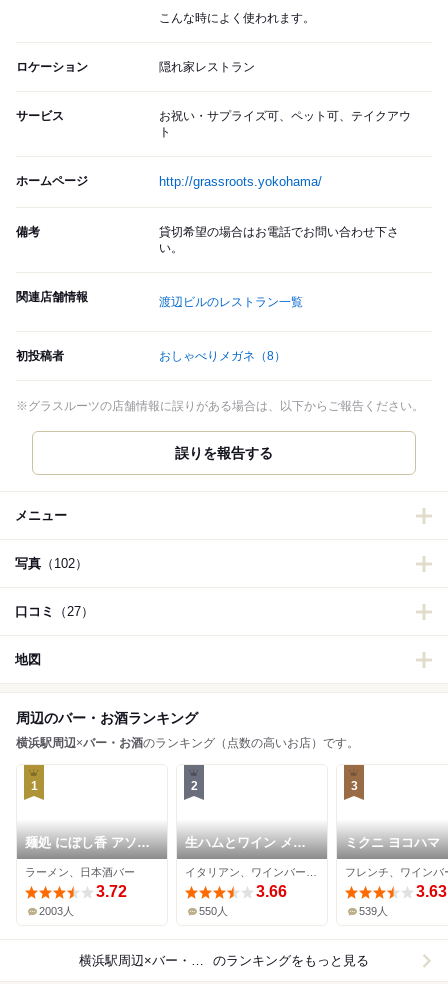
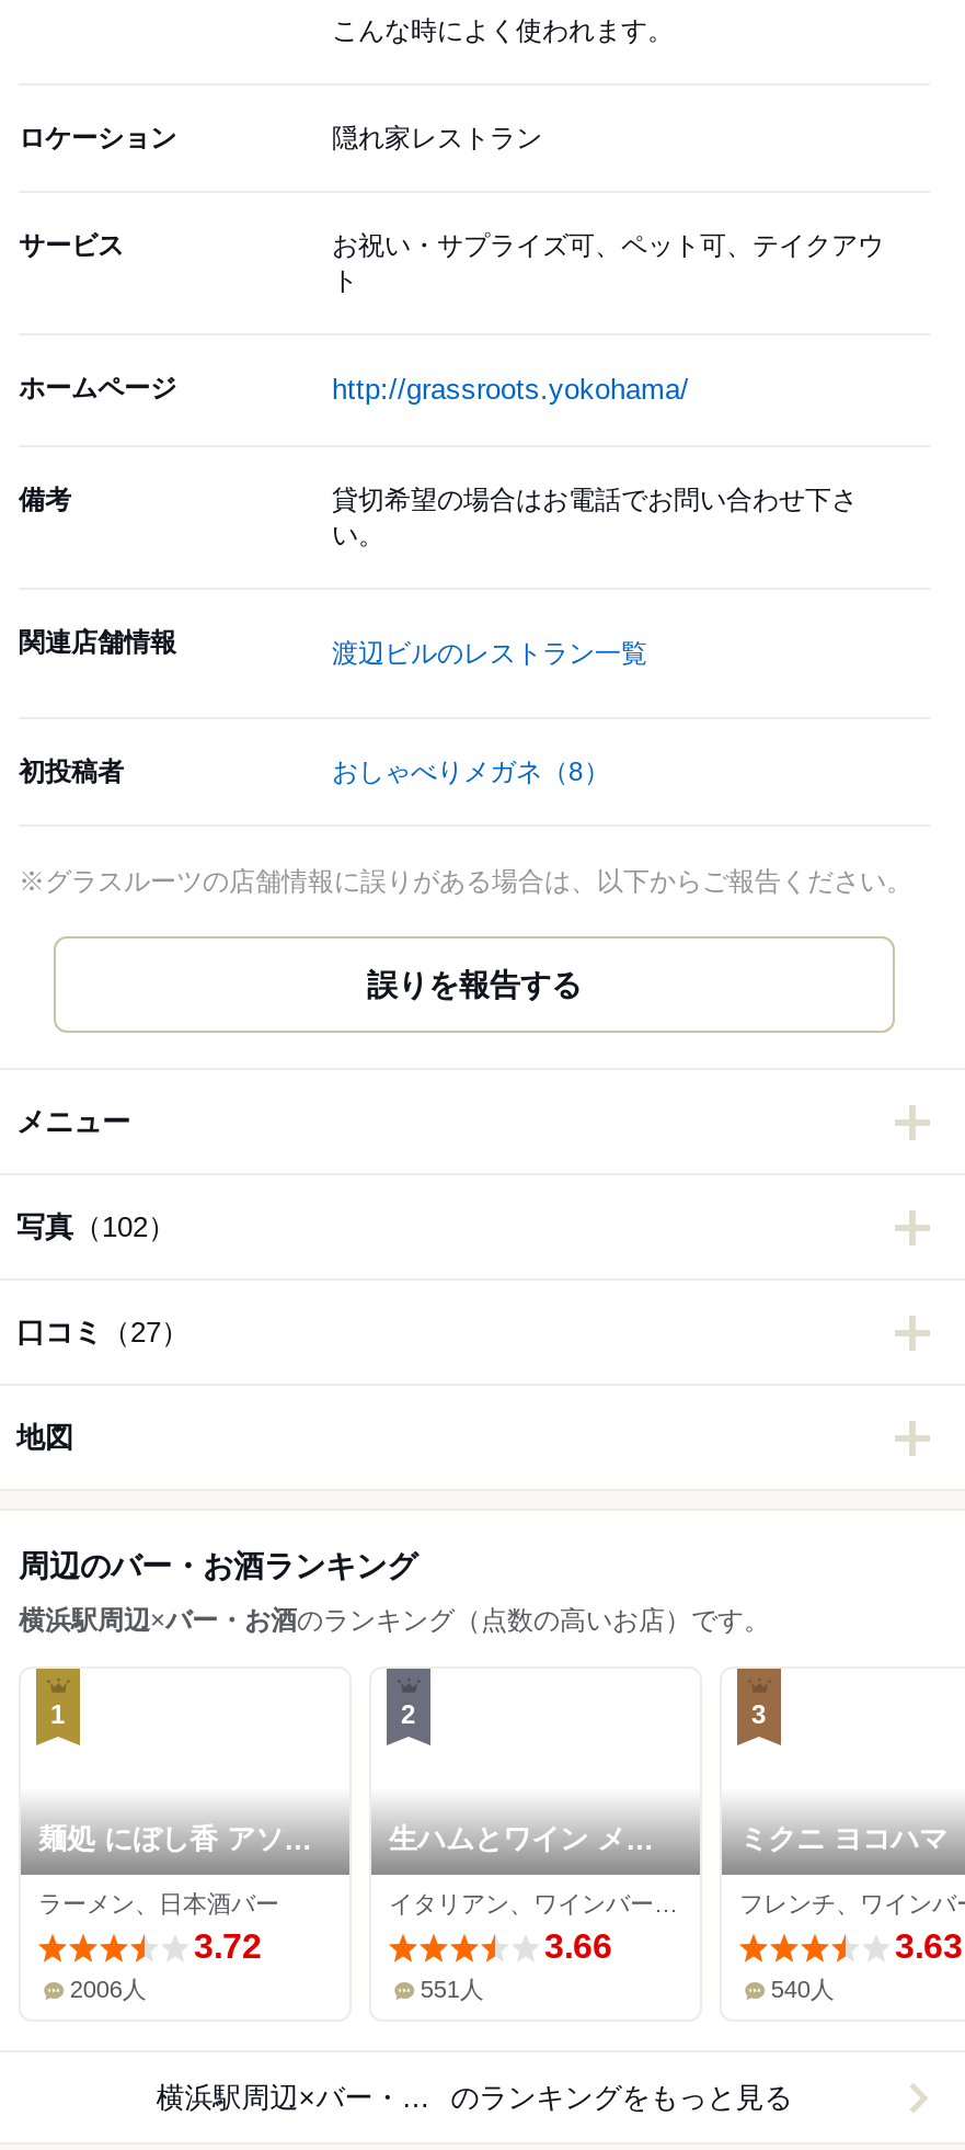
[39,905,74,917] 2003人 -> [70,1976,147,2003] 2006人
[199,905,228,917] 550人 -> [420,1976,484,2003] 551人
[359,905,388,917] 539人 -> [771,1976,834,2003] 540人

